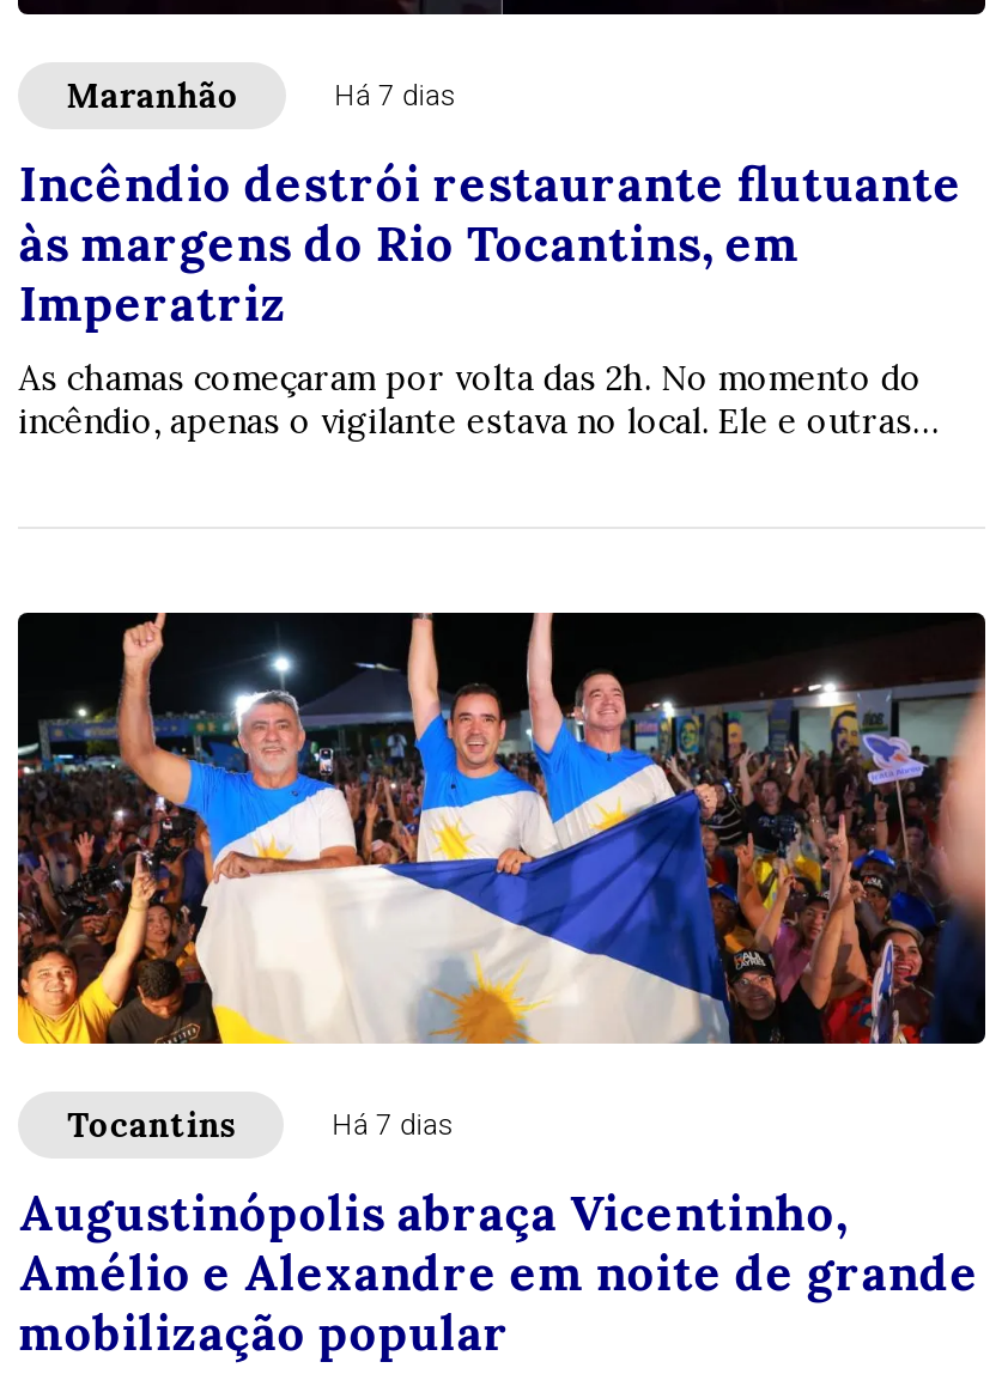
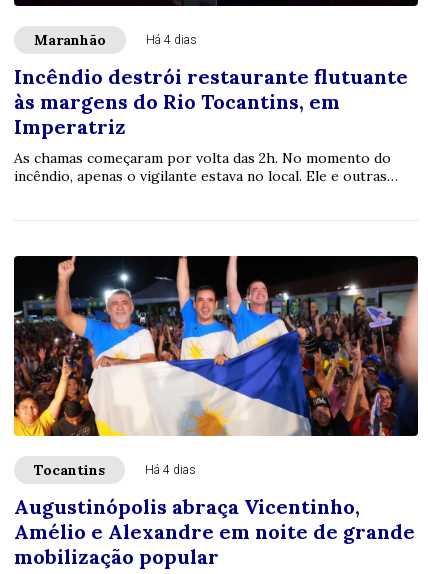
[335,79,457,112] Há 7 dias -> [146,33,197,47] Há 4 dias
[333,1108,455,1142] Há 7 dias -> [145,463,196,477] Há 4 dias

